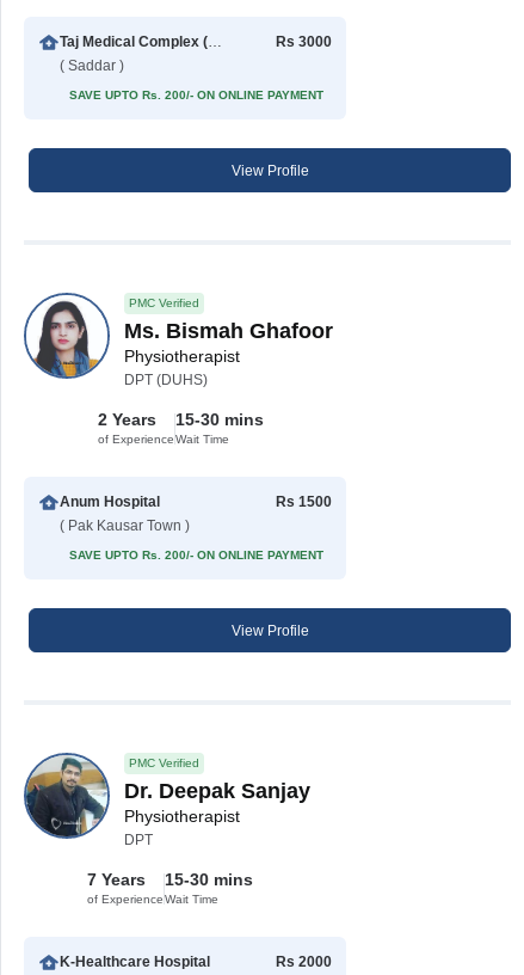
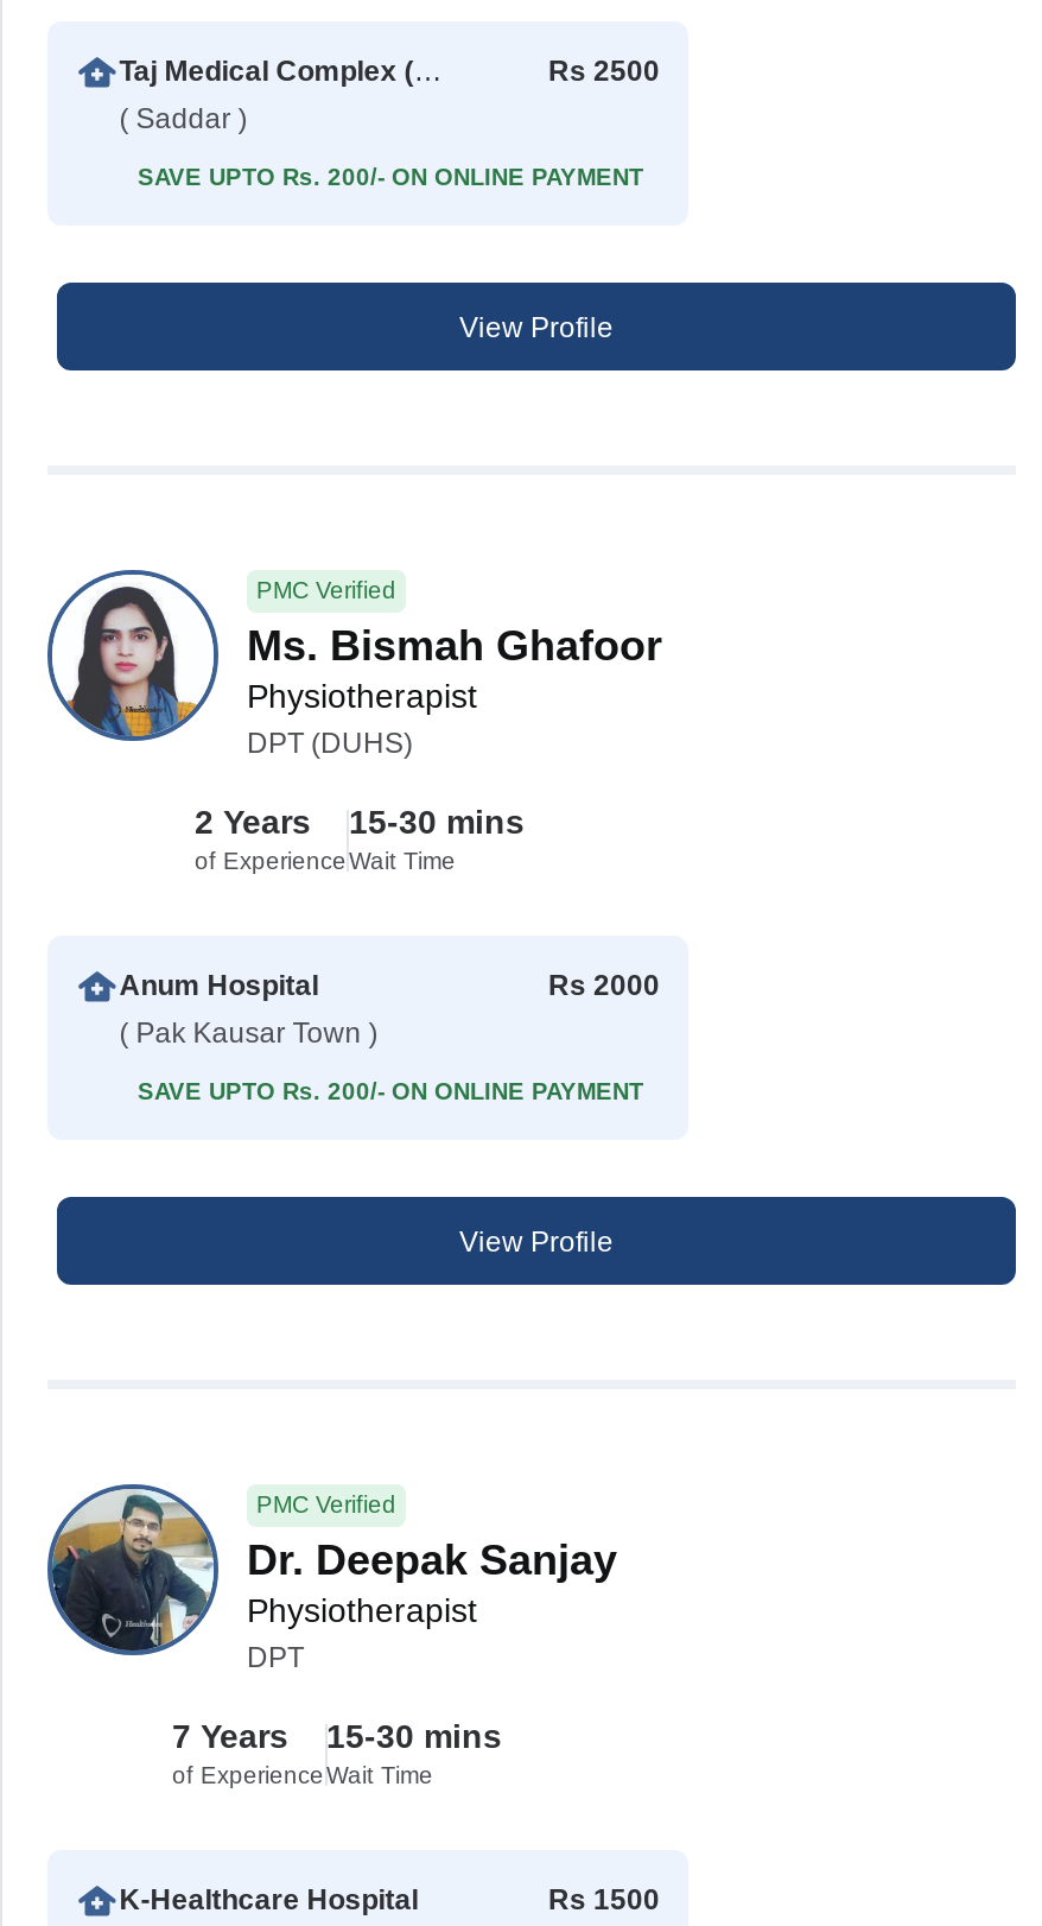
[276,34,332,50] Rs 3000 -> [548,55,660,88] Rs 2500
[276,494,332,510] Rs 1500 -> [548,969,660,1002] Rs 2000
[276,954,332,970] Rs 2000 -> [548,1883,660,1917] Rs 1500

